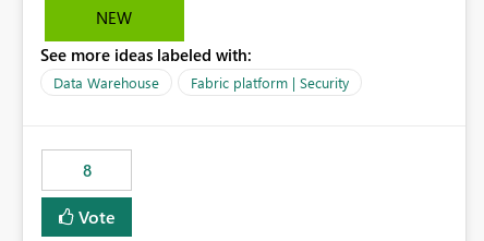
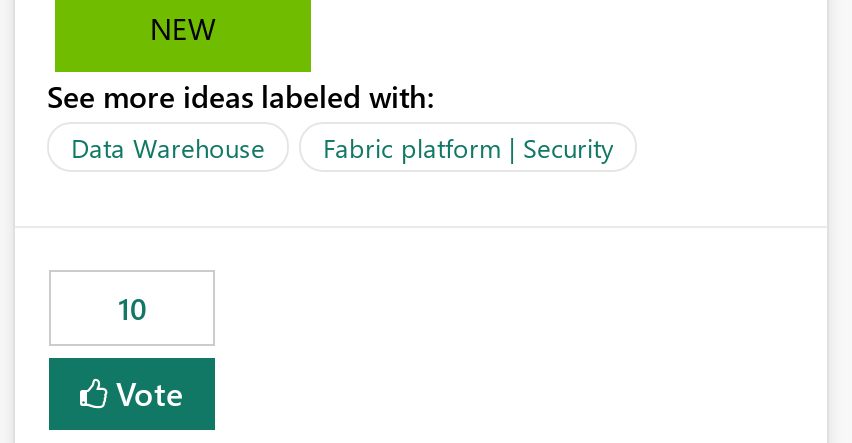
[82,160,91,181] 8 -> [118,289,146,329] 10

